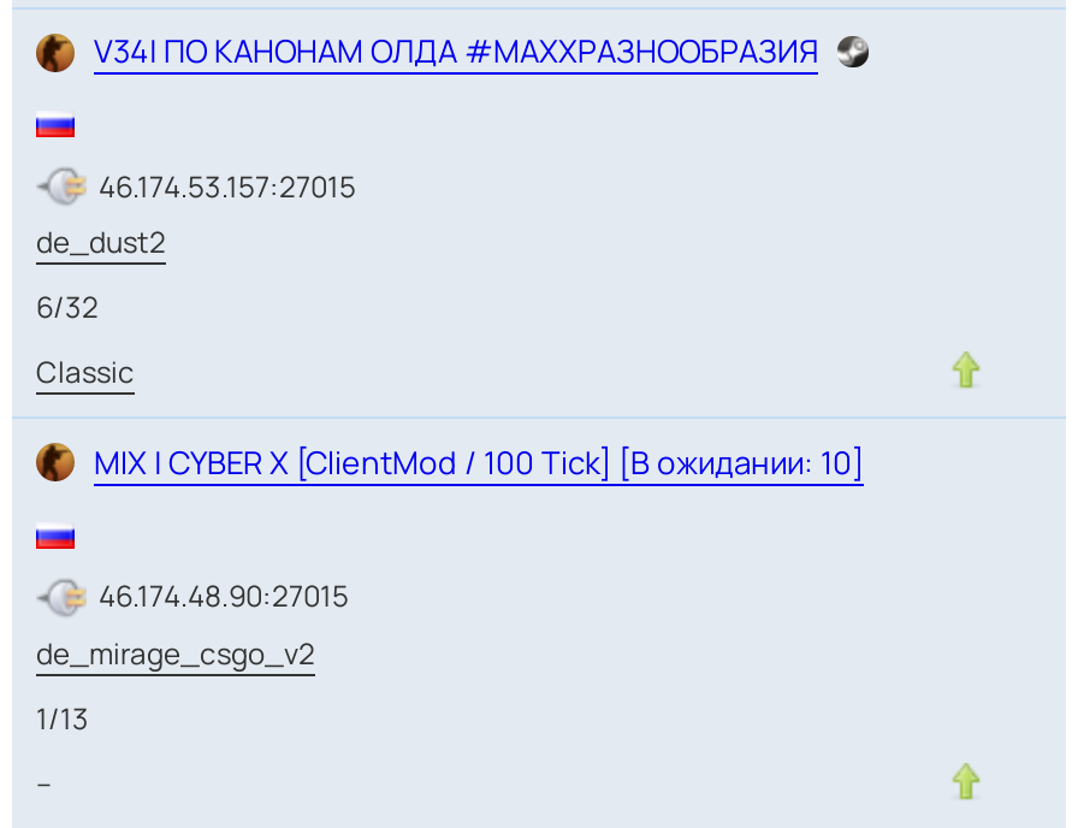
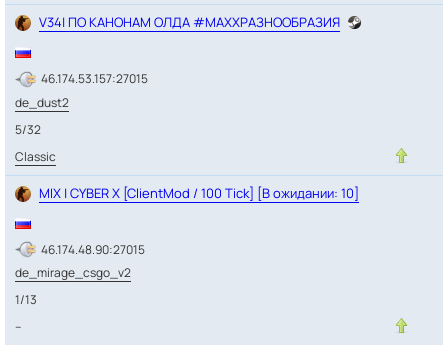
[36,288,99,329] 6/32 -> [15,121,41,138] 5/32

